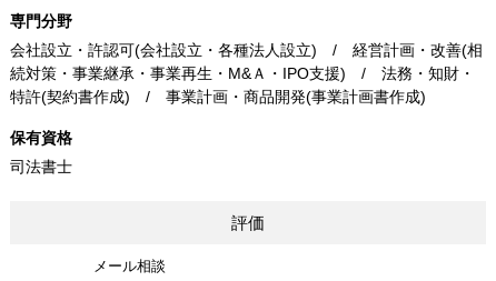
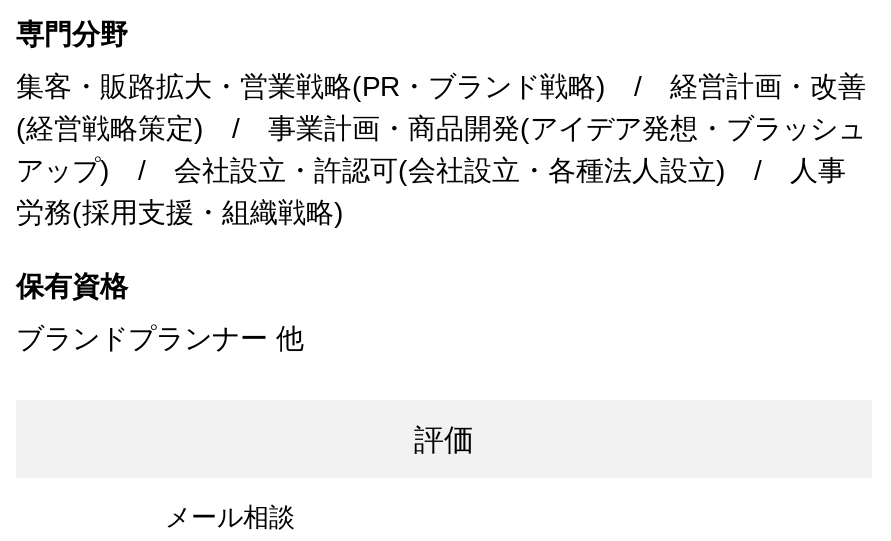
[10,41,483,106] 会社設立・許認可(会社設立・各種法人設立) / 経営計画・改善(相 | 続対策・事業継承・事業再生・M&Ａ・IPO支援) / 法務・知財・ | 特許(契約書作成) / 事業計画・商品開発(事業計画書作成) -> [16,70,866,228] 集客・販路拡大・営業戦略(PR・ブランド戦略) / 経営計画・改善 | (経営戦略策定) / 事業計画・商品開発(アイデア発想・ブラッシュ | アップ) / 会社設立・許認可(会社設立・各種法人設立) / 人事 | 労務(採用支援・組織戦略)
[10,158,72,175] 司法書士 -> [16,322,304,354] ブランドプランナー 他

